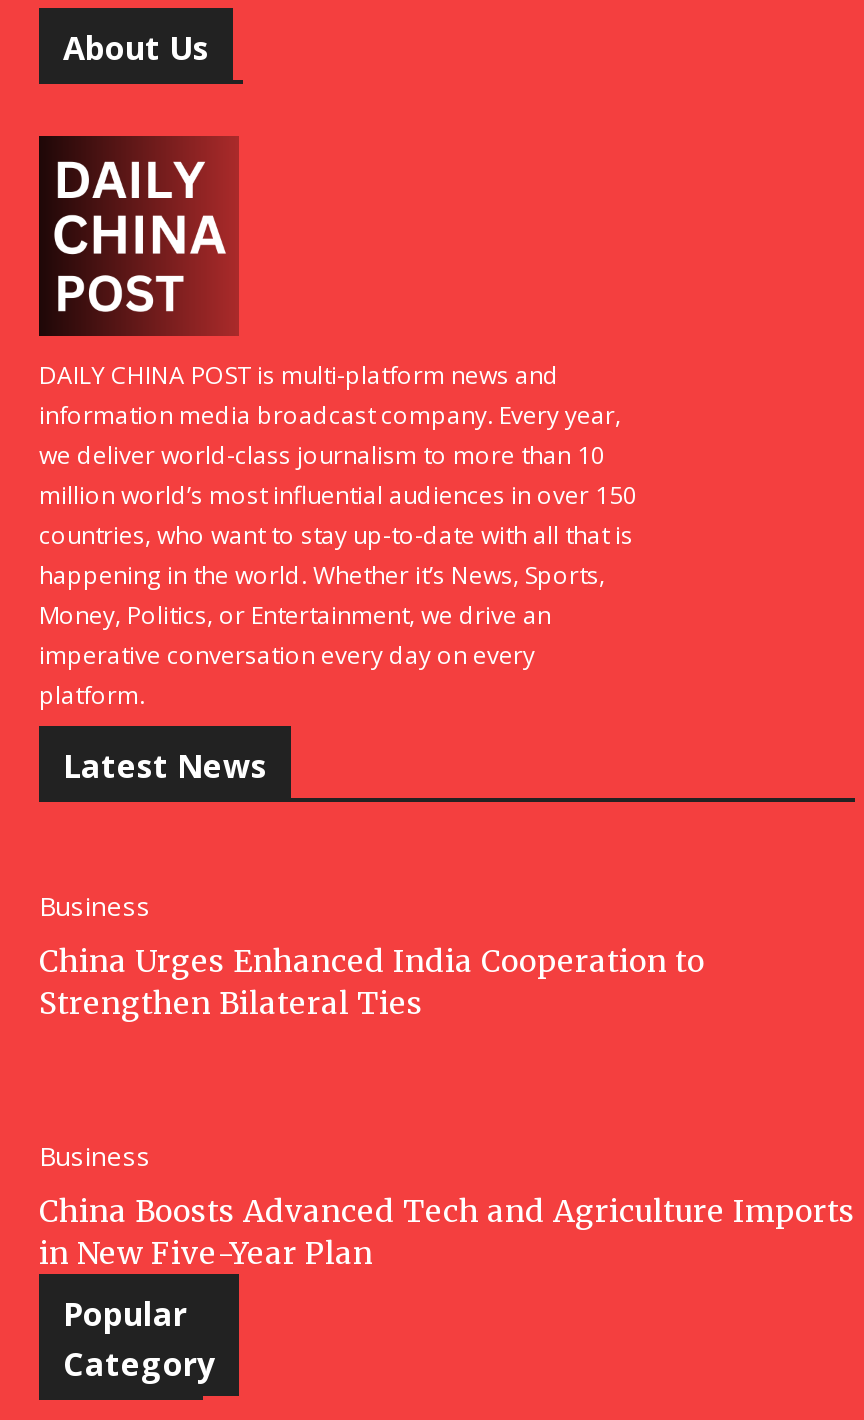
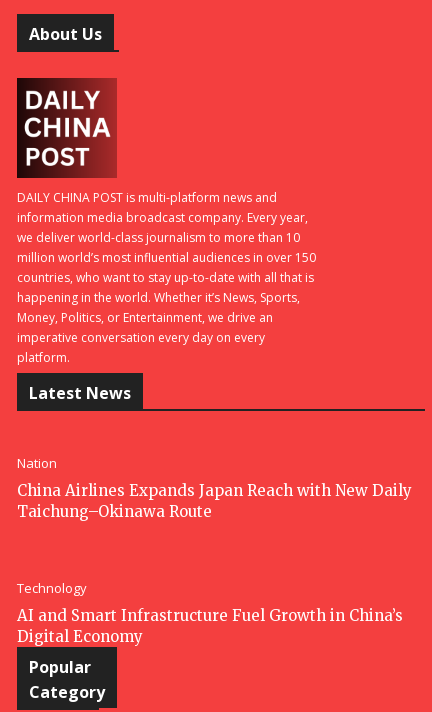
[39,888,151,924] Business -> [17,454,57,472] Nation
[39,942,705,1022] China Urges Enhanced India Cooperation to | Strengthen Bilateral Ties -> [17,481,412,521] China Airlines Expands Japan Reach with New Daily | Taichung–Okinawa Route
[39,1138,151,1174] Business -> [17,579,87,597] Technology
[39,1192,855,1272] China Boosts Advanced Tech and Agriculture Imports | in New Five-Year Plan -> [17,606,403,646] AI and Smart Infrastructure Fuel Growth in China’s | Digital Economy

